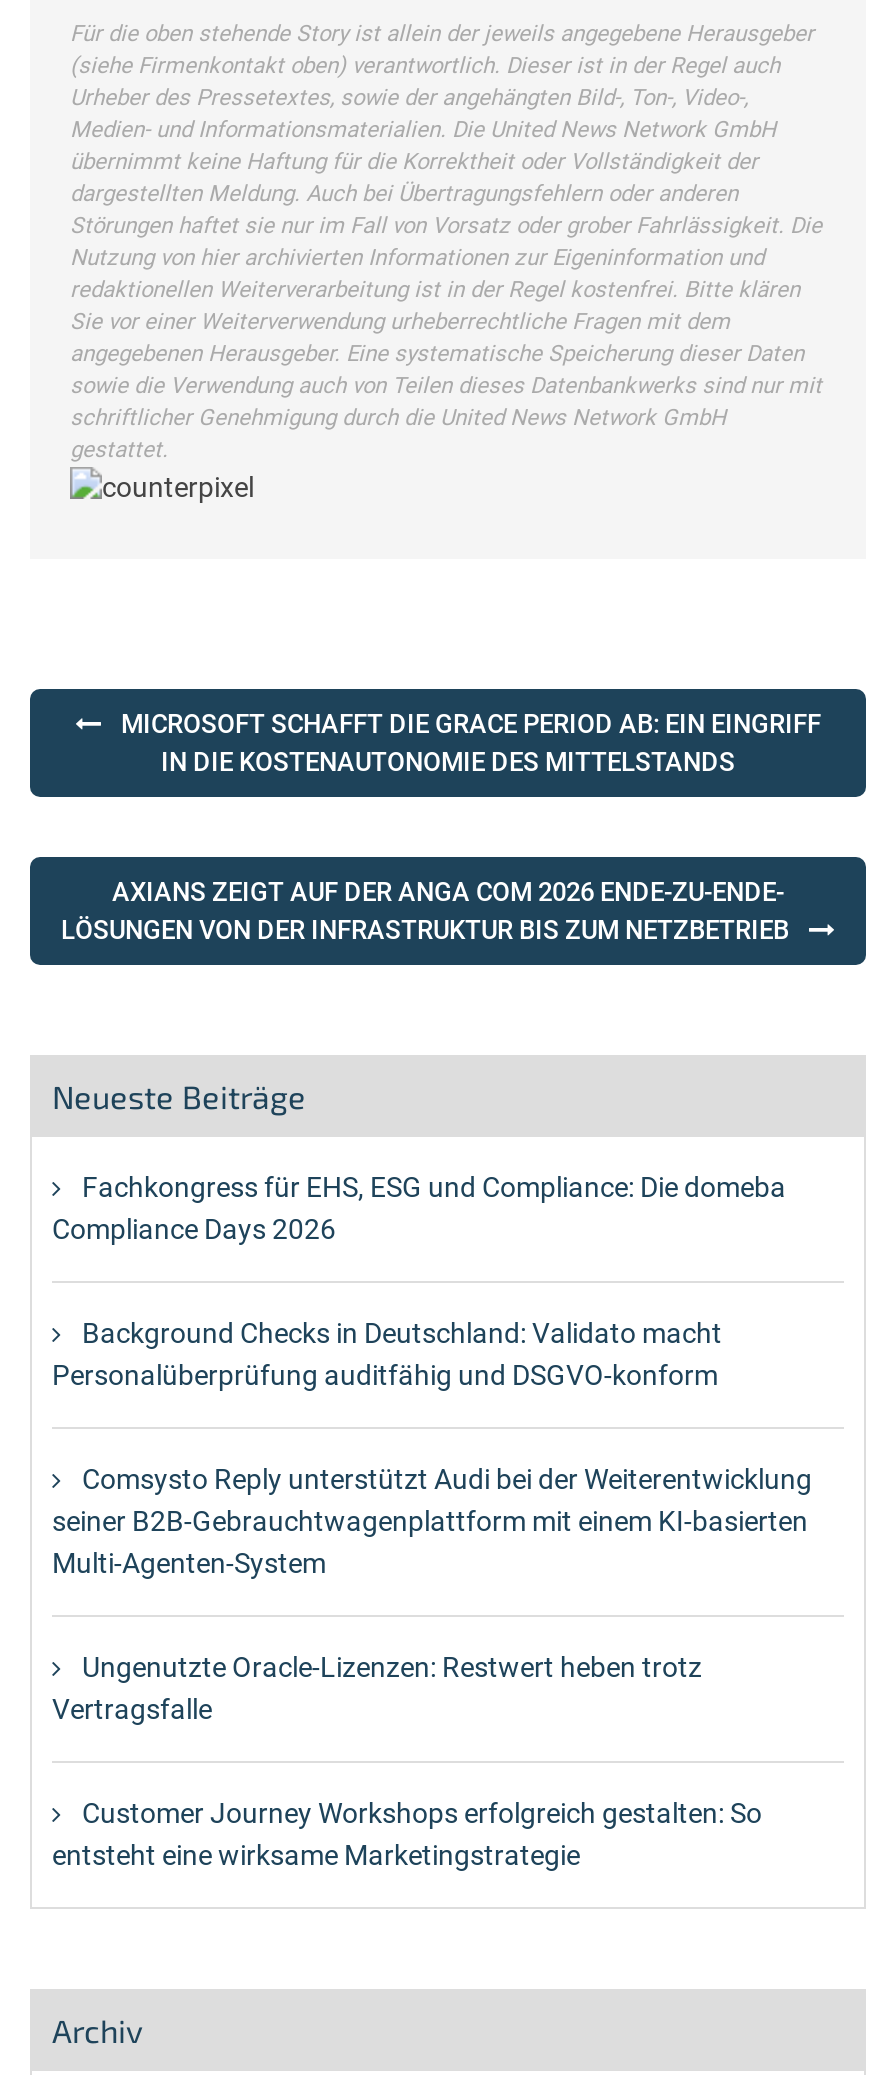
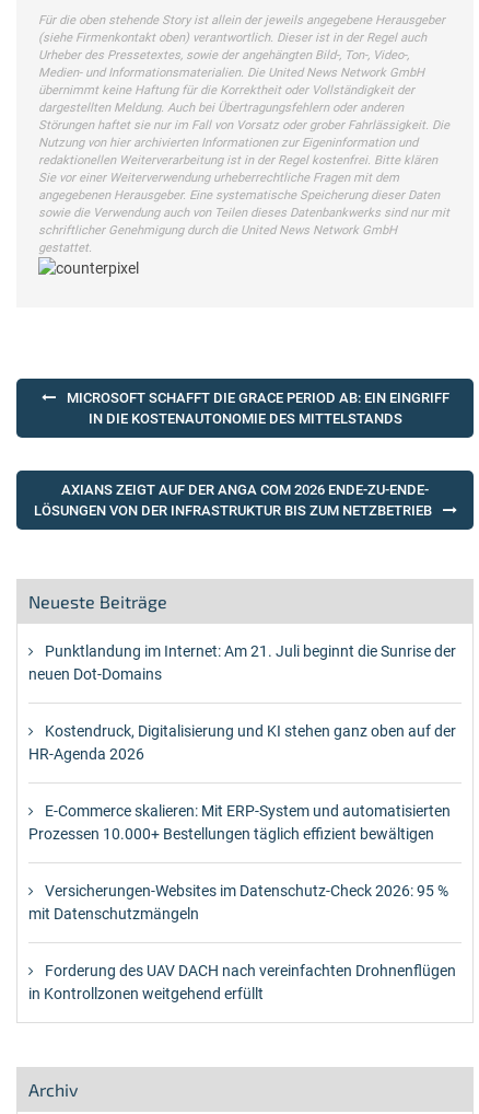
[52,1171,786,1245] Fachkongress für EHS, ESG und Compliance: Die domeba | Compliance Days 2026 -> [28,642,456,683] Punktlandung im Internet: Am 21. Juli beginnt die Sunrise der | neuen Dot-Domains
[52,1317,722,1391] Background Checks in Deutschland: Validato macht | Personalüberprüfung auditfähig und DSGVO-konform -> [28,722,456,763] Kostendruck, Digitalisierung und KI stehen ganz oben auf der | HR-Agenda 2026
[52,1463,812,1579] Comsysto Reply unterstützt Audi bei der Weiterentwicklung | seiner B2B-Gebrauchtwagenplattform mit einem KI-basierten | Multi-Agenten-System -> [28,802,451,843] E-Commerce skalieren: Mit ERP-System und automatisierten | Prozessen 10.000+ Bestellungen täglich effizient bewältigen
[52,1651,702,1725] Ungenutzte Oracle-Lizenzen: Restwert heben trotz | Vertragsfalle -> [28,882,448,922] Versicherungen-Websites im Datenschutz-Check 2026: 95 % | mit Datenschutzmängeln
[52,1797,762,1871] Customer Journey Workshops erfolgreich gestalten: So | entsteht eine wirksame Marketingstrategie -> [28,962,456,1002] Forderung des UAV DACH nach vereinfachten Drohnenflügen | in Kontrollzonen weitgehend erfüllt

